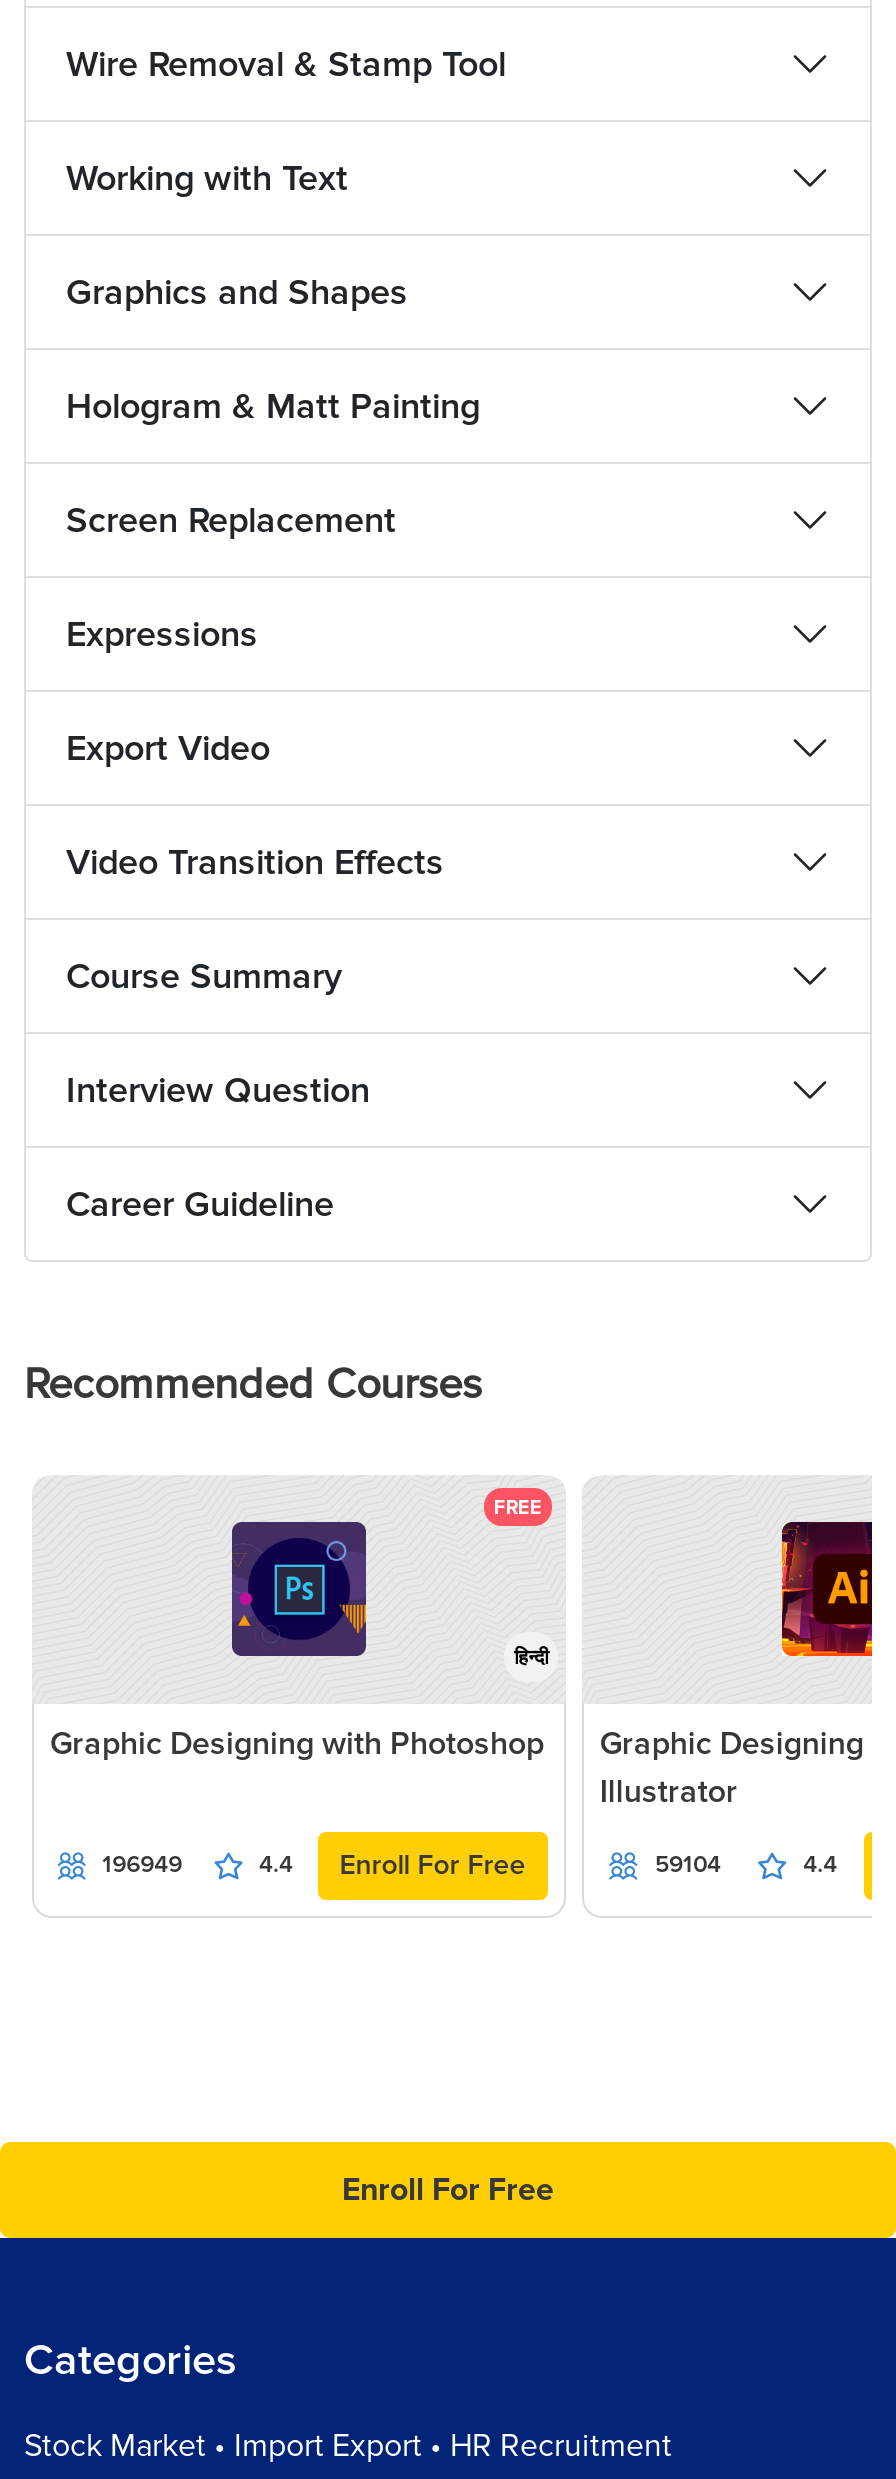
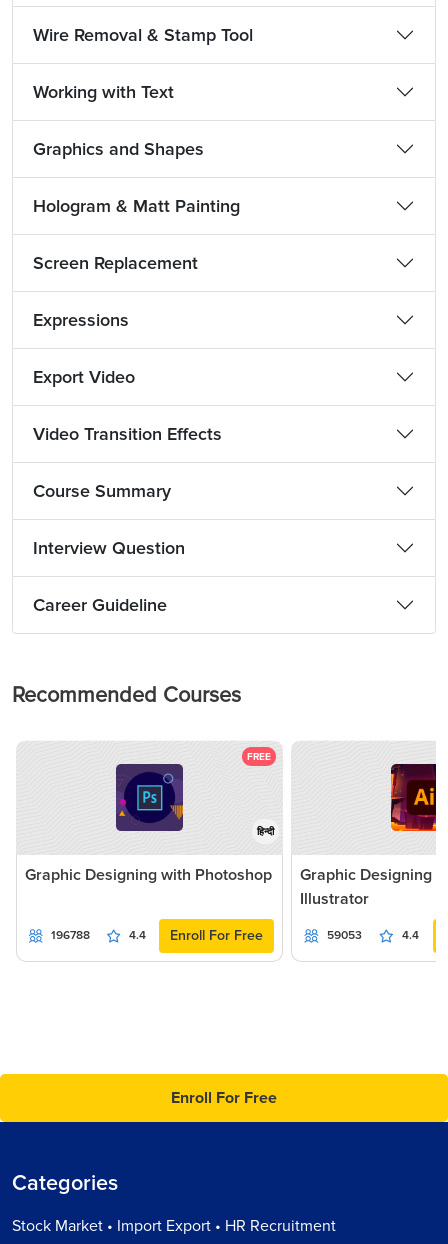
[102,1849,182,1879] 196949 -> [51,928,90,943] 196788
[655,1849,721,1879] 59104 -> [327,928,362,943] 59053

